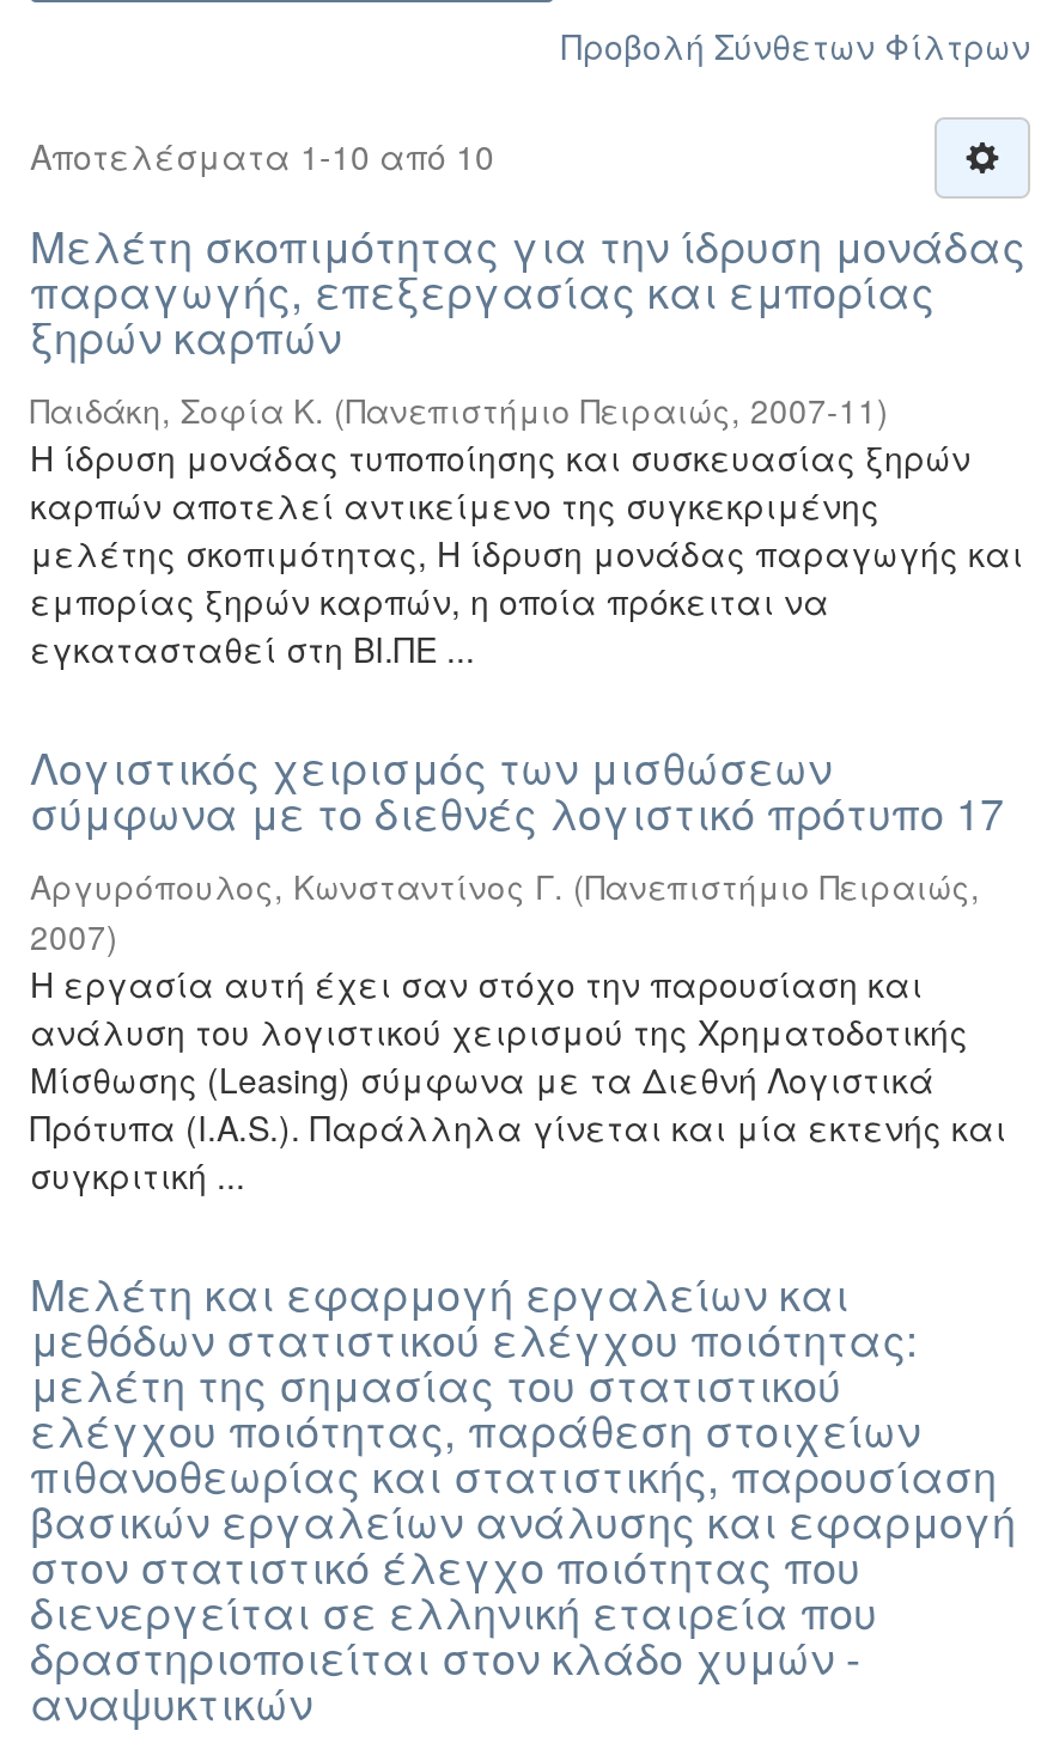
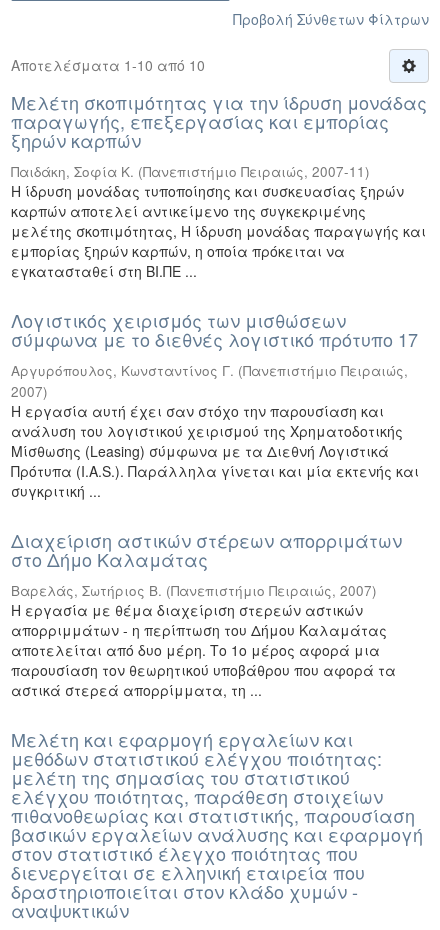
none -> [11,527,402,700] Διαχείριση αστικών στέρεων απορριμάτων | στο Δήμο Καλαμάτας | Βαρελάς, Σωτήριος Β. (Πανεπιστήμιο Πειραιώς, 2007) | Η εργασία με θέμα διαχείριση στερεών αστικών | απορριμμάτων - η περίπτωση του Δήμου Καλαμάτας | αποτελείται από δυο μέρη. Το 1ο μέρος αφορά μια | παρουσίαση τον θεωρητικού υποβάθρου που αφορά τα | αστικά στερεά απορρίμματα, τη ...

